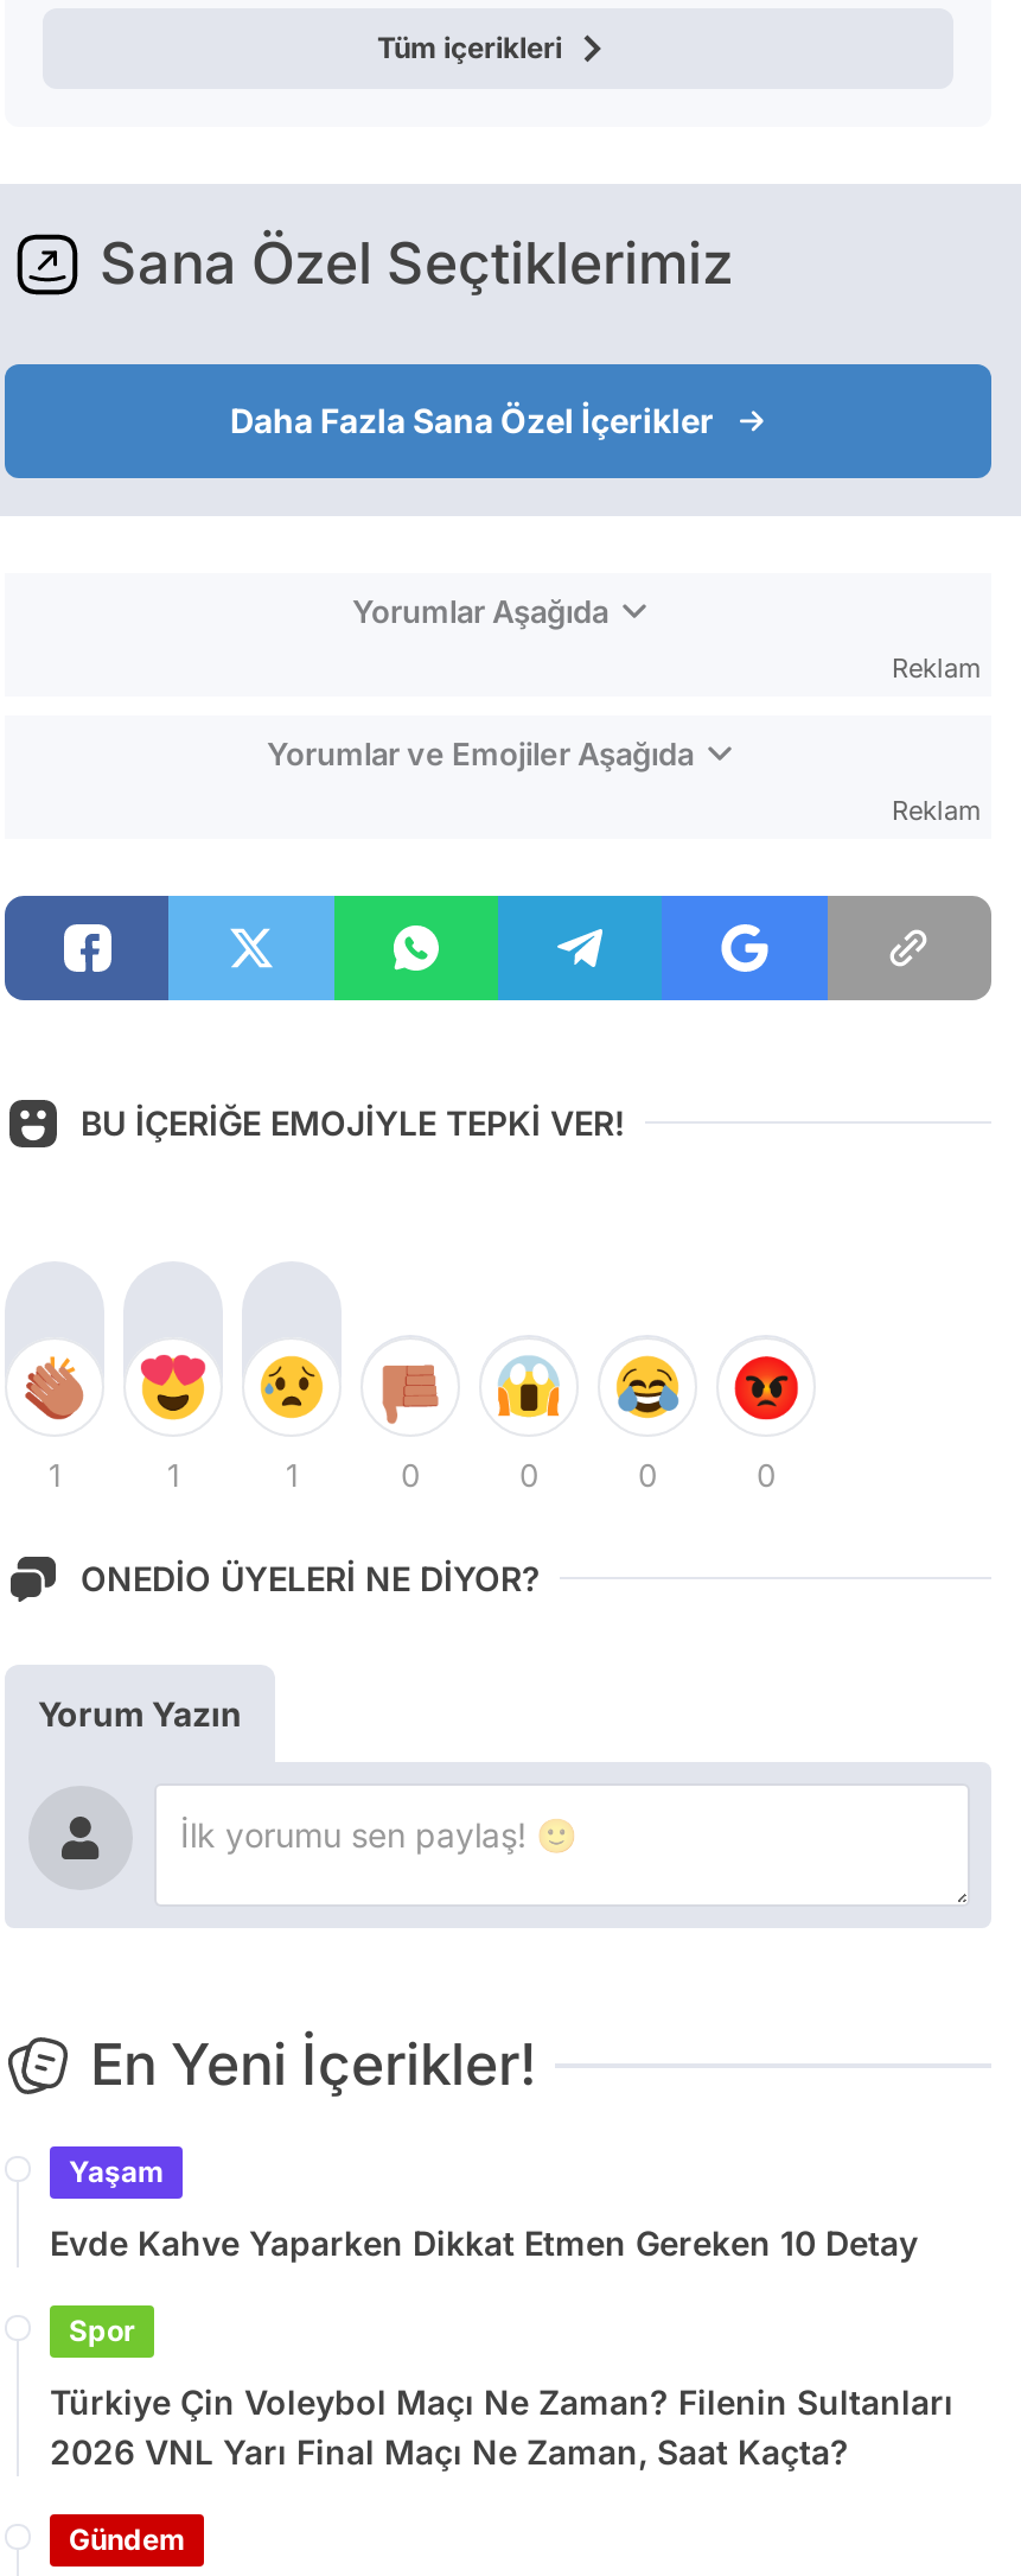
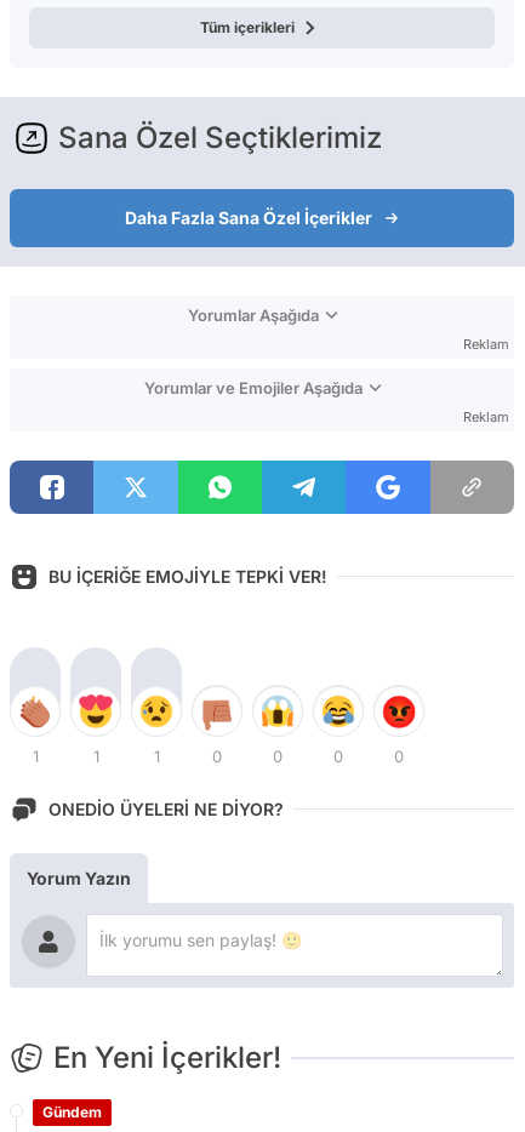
[50,2154,953,2472] Yaşam | Evde Kahve Yaparken Dikkat Etmen Gereken 10 Detay | Spor | Türkiye Çin Voleybol Maçı Ne Zaman? Filenin Sultanları | 2026 VNL Yarı Final Maçı Ne Zaman, Saat Kaçta? -> none

